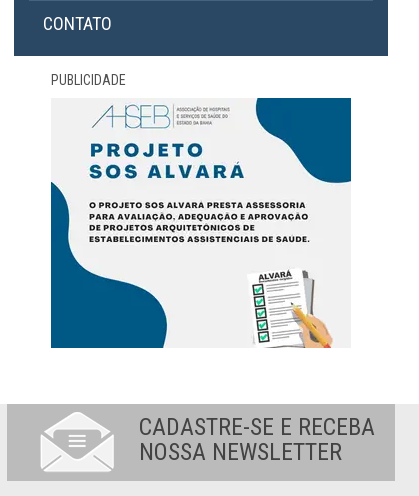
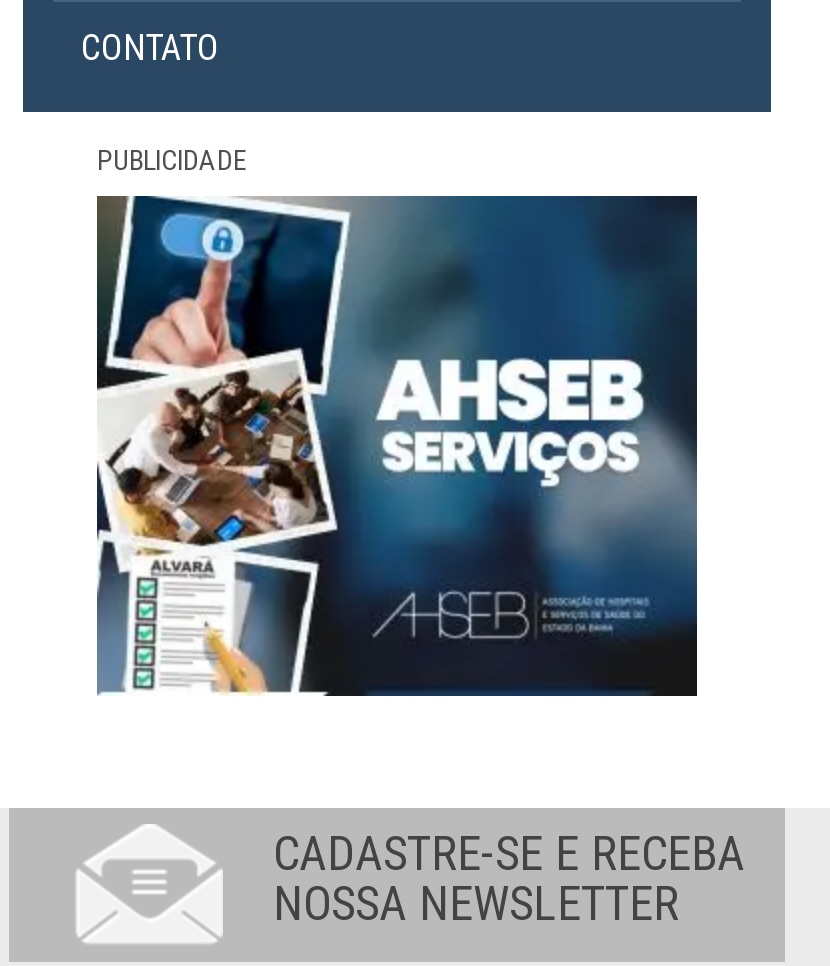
[50,98,351,349] [image] -> [95,194,699,698] [image]

